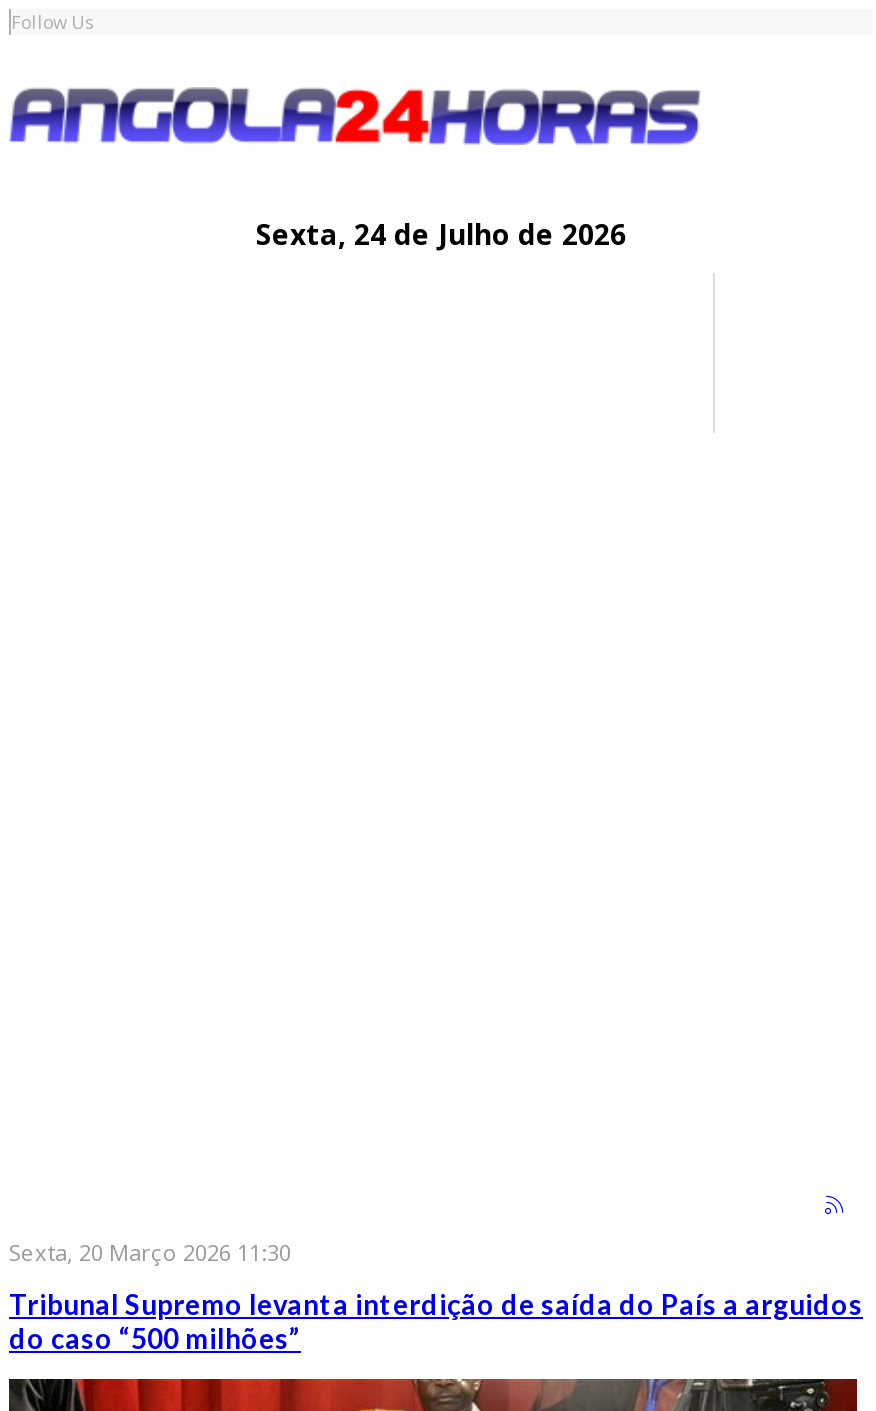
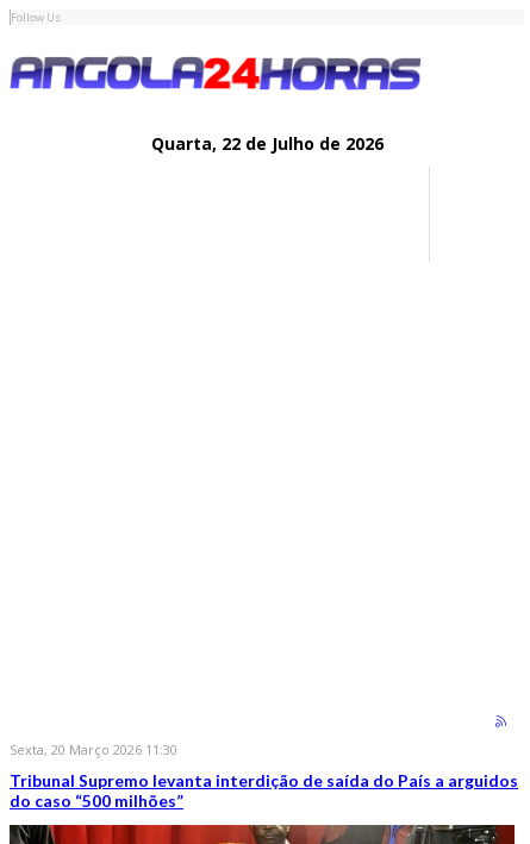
[256,215,626,253] Sexta, 24 de Julho de 2026 -> [151,132,383,155] Quarta, 22 de Julho de 2026

